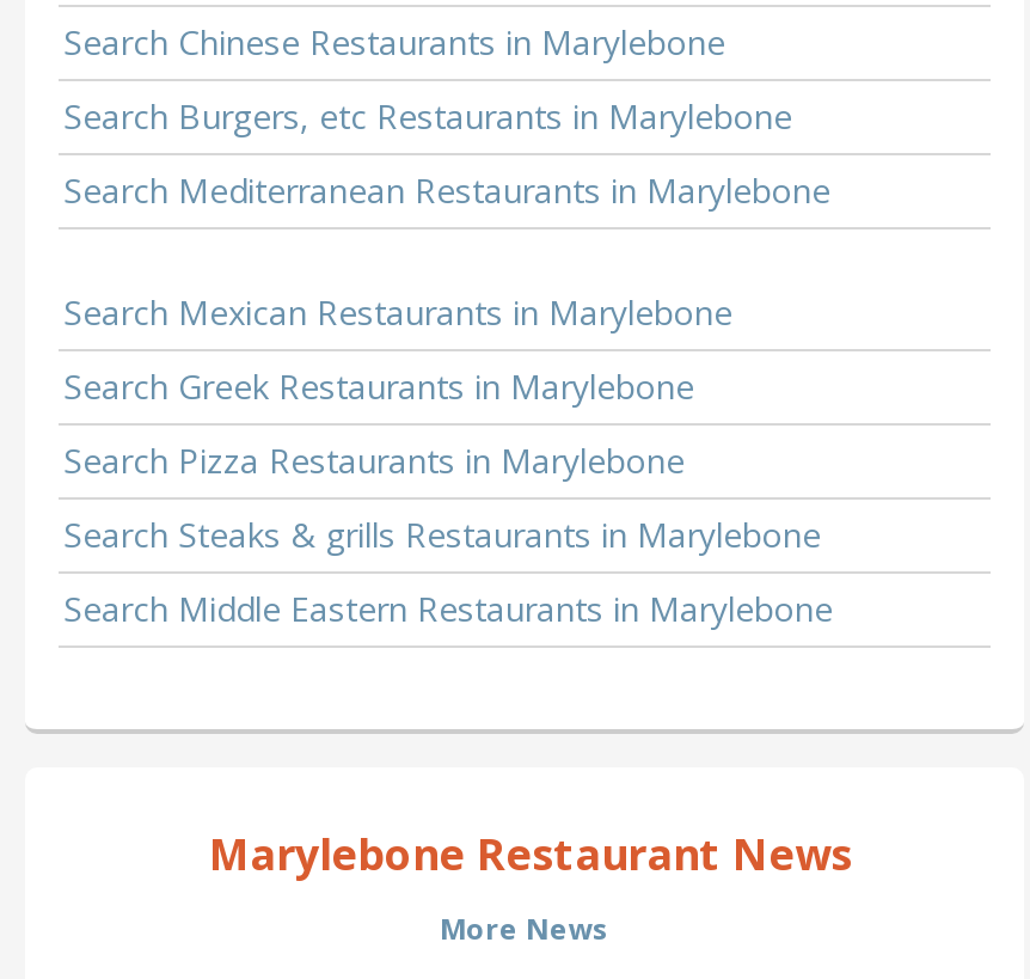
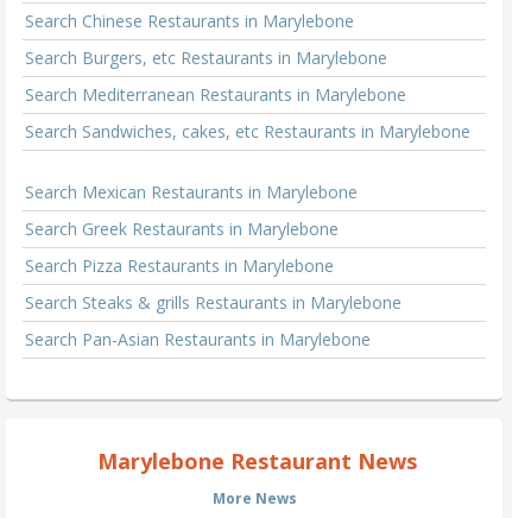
none -> [25,120,470,142] Search Sandwiches, cakes, etc Restaurants in Marylebone
[63,585,833,631] Search Middle Eastern Restaurants in Marylebone -> [25,328,371,350] Search Pan-Asian Restaurants in Marylebone

